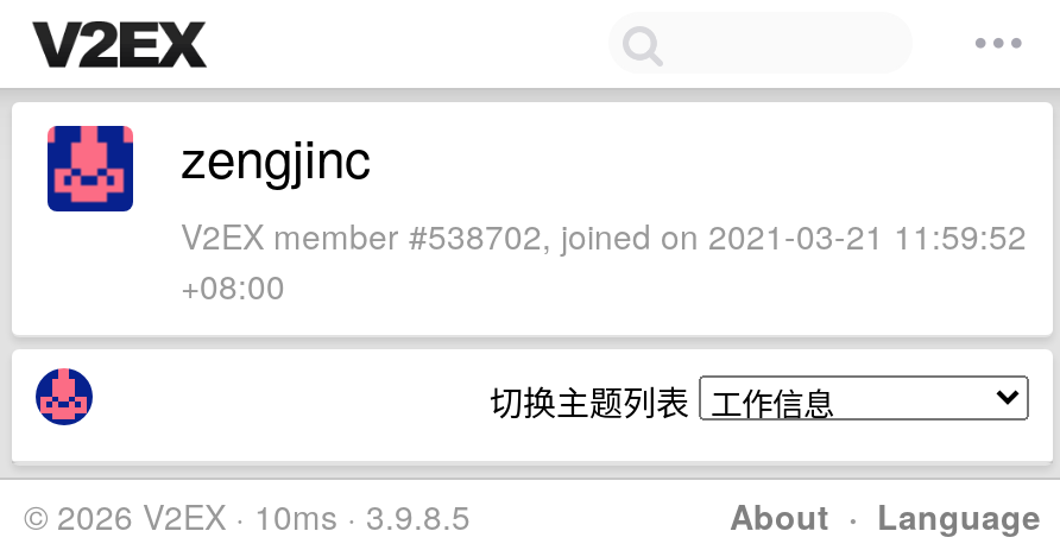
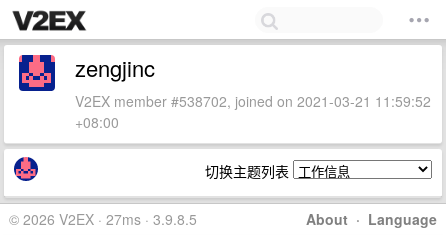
[24,492,471,539] © 2026 V2EX · 10ms · 3.9.8.5 -> [9,209,197,229] © 2026 V2EX · 27ms · 3.9.8.5

